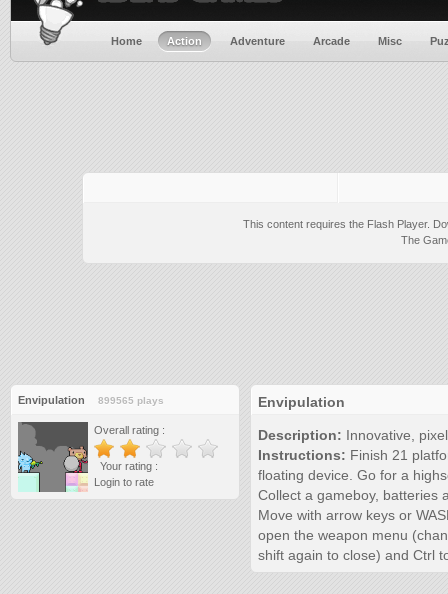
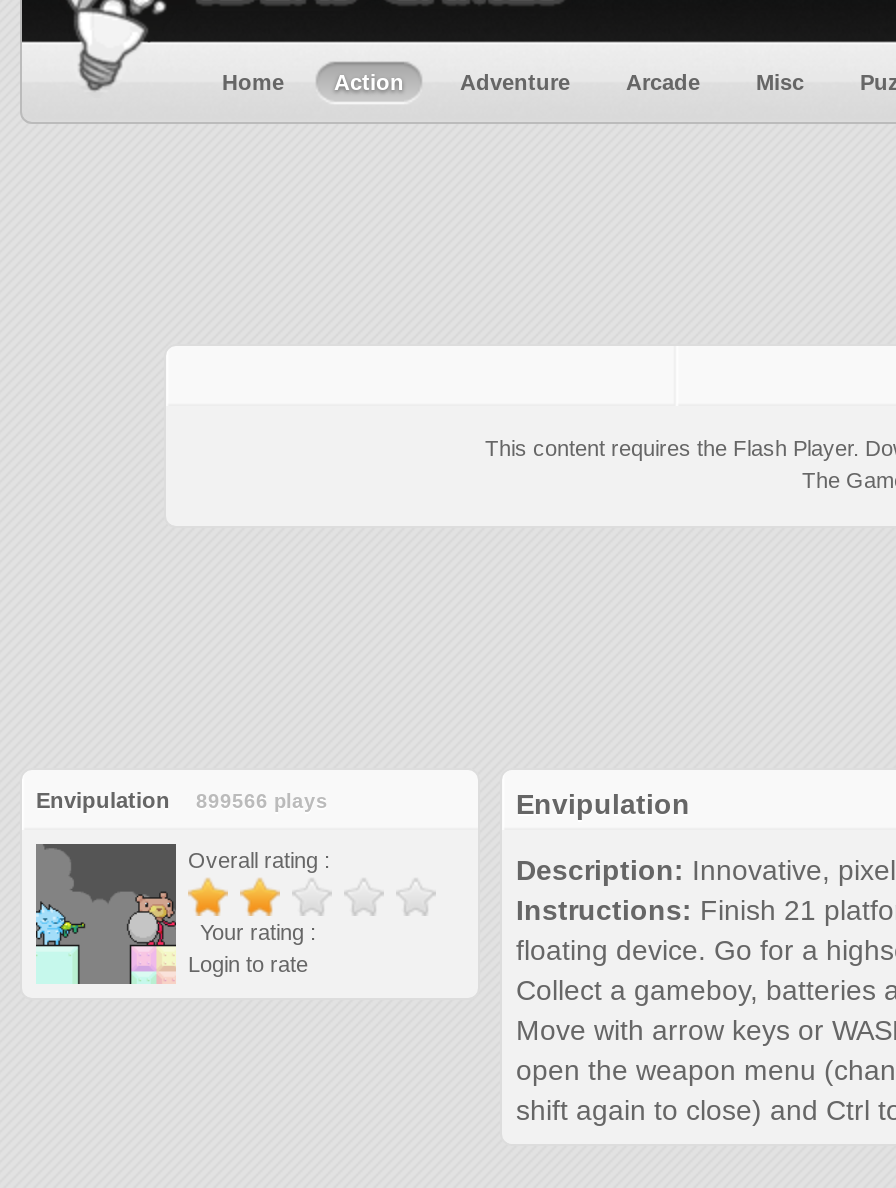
[18,394,164,406] Envipulation 899565 plays -> [36,788,328,812] Envipulation 899566 plays

